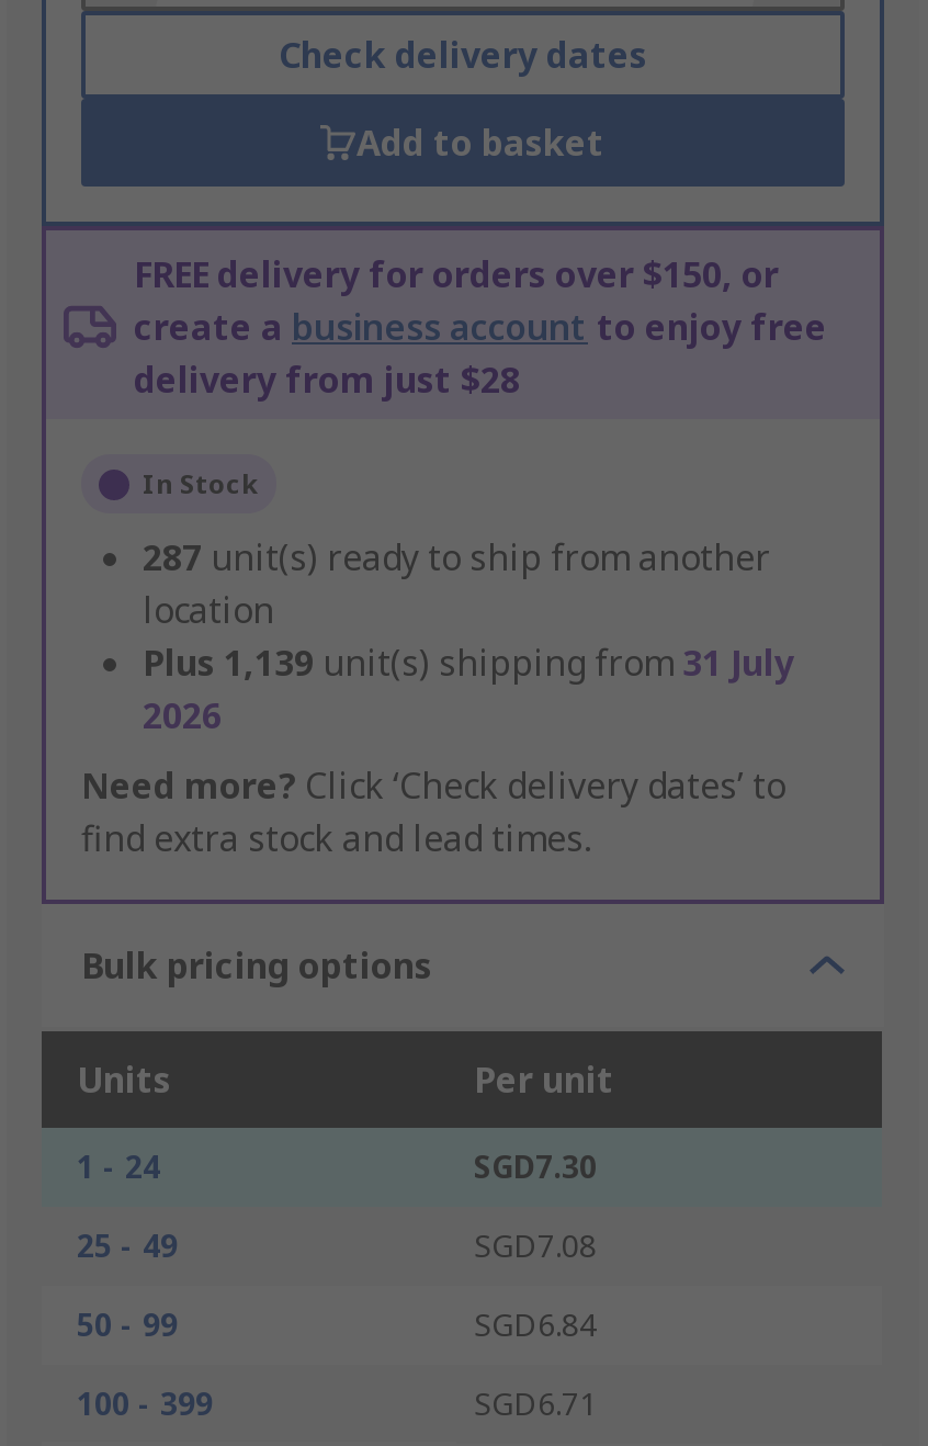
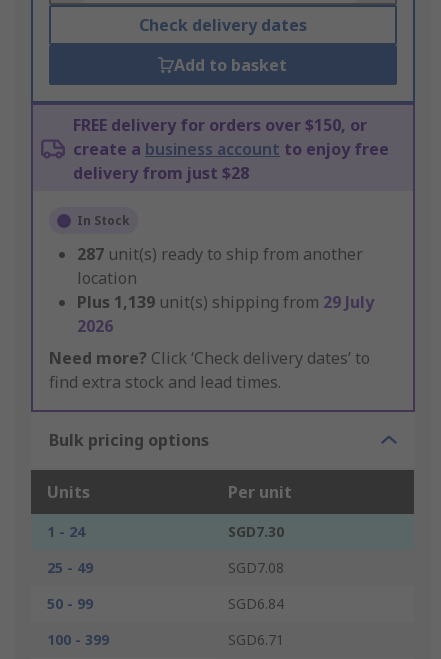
[143,640,794,688] Plus 1,139 unit(s) shipping from 31 July -> [77,291,374,313] Plus 1,139 unit(s) shipping from 29 July

